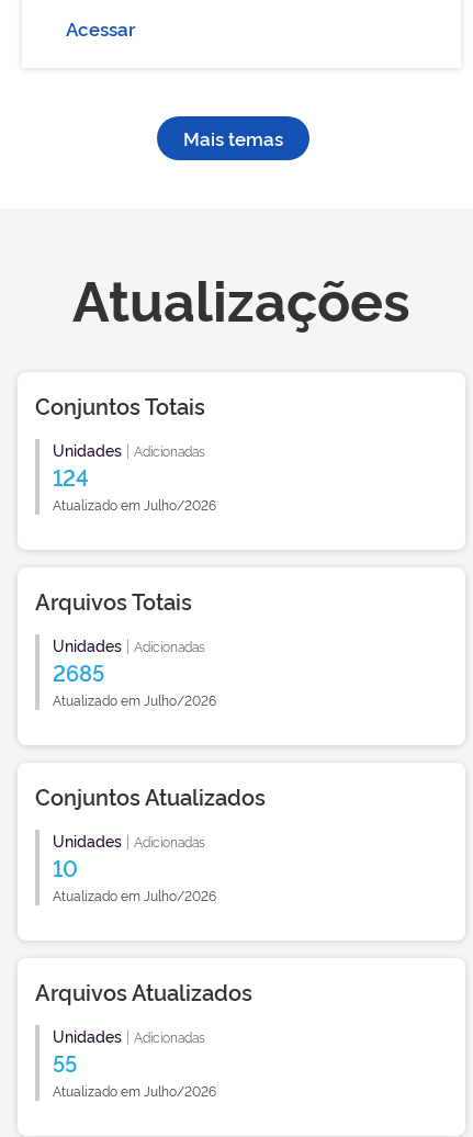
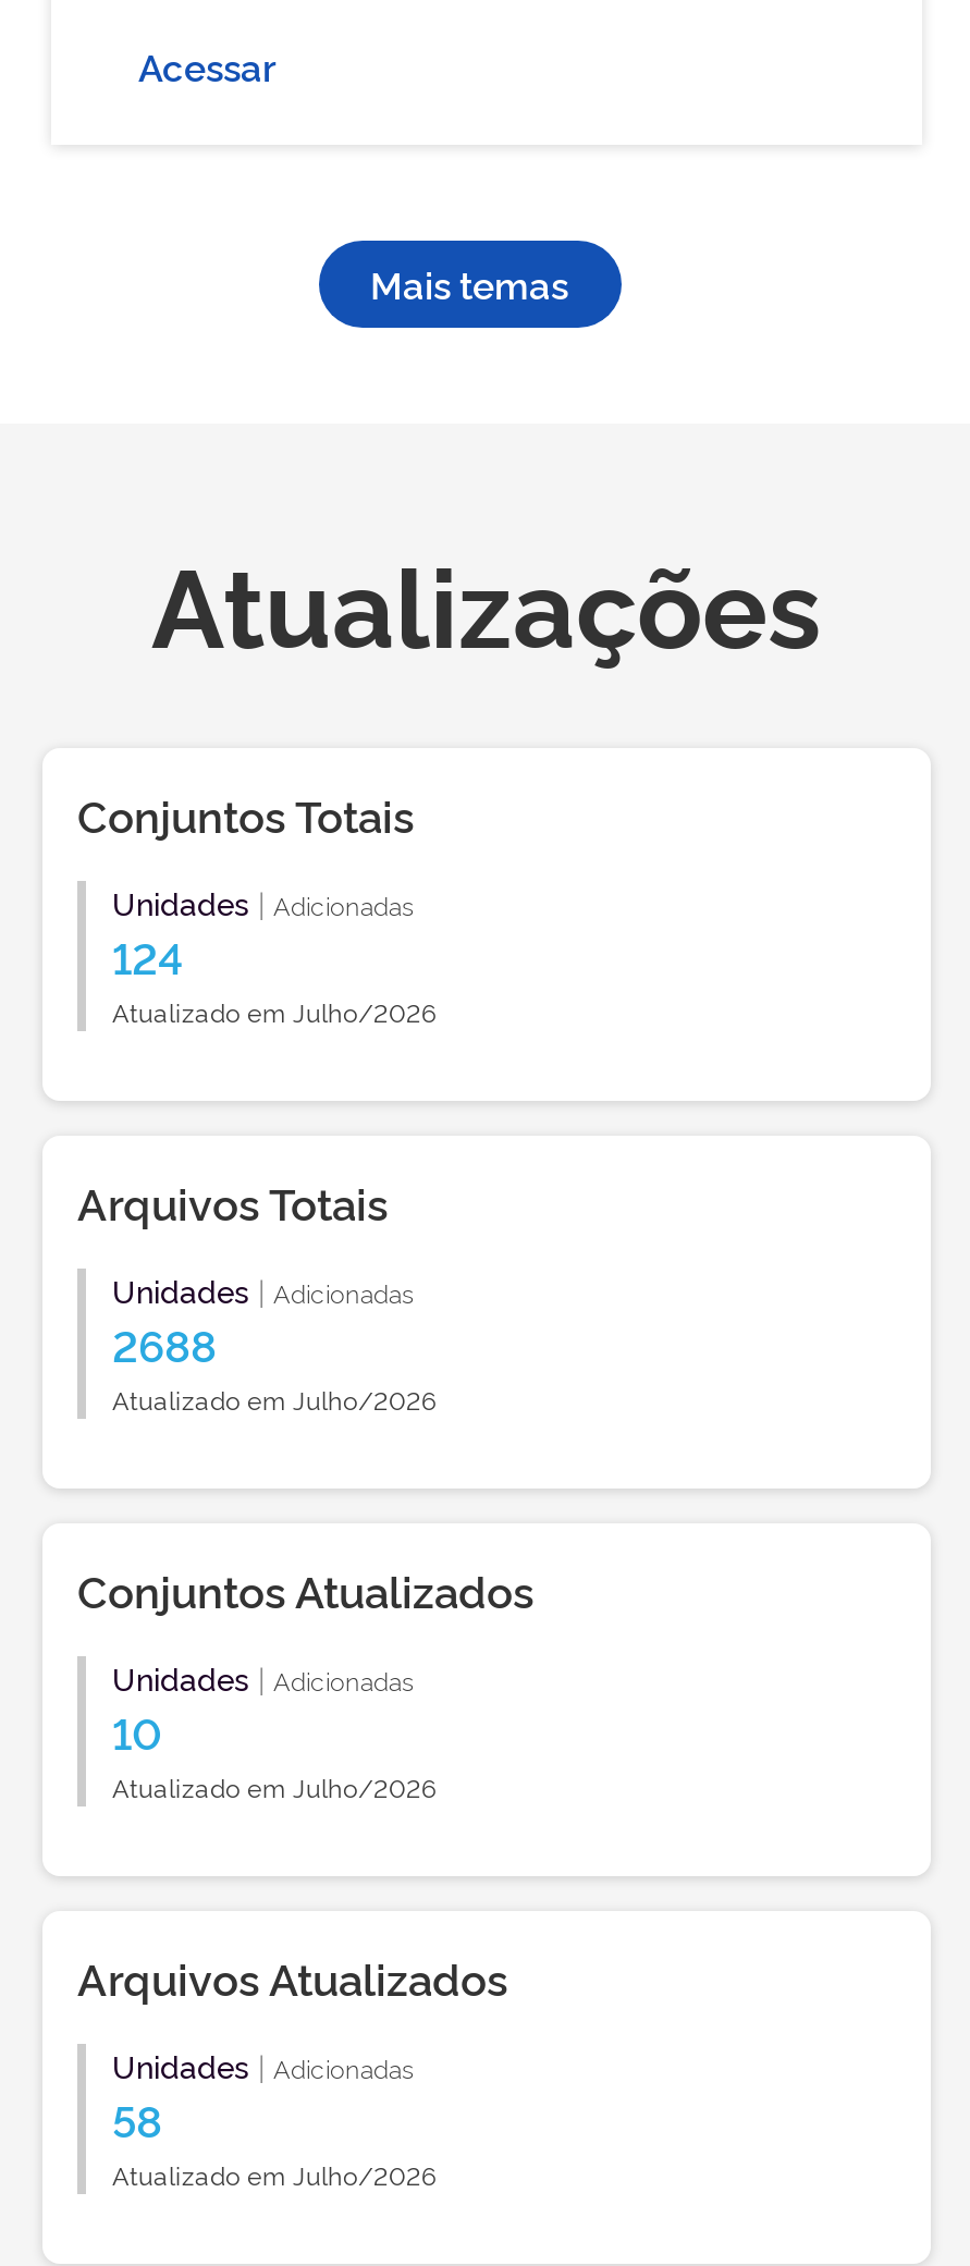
[53,656,104,686] 2685 -> [112,1311,217,1372] 2688
[53,1046,77,1077] 55 -> [112,2086,162,2147] 58

